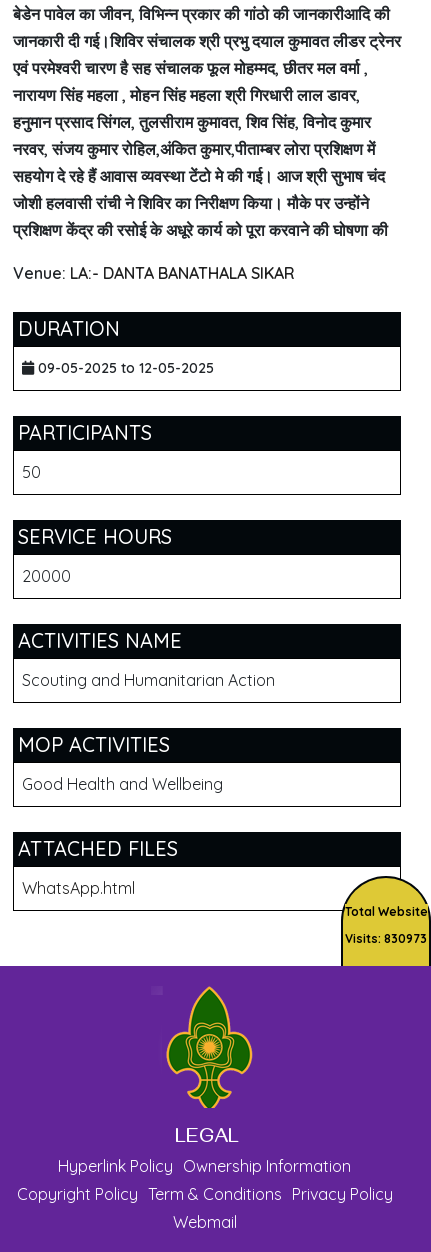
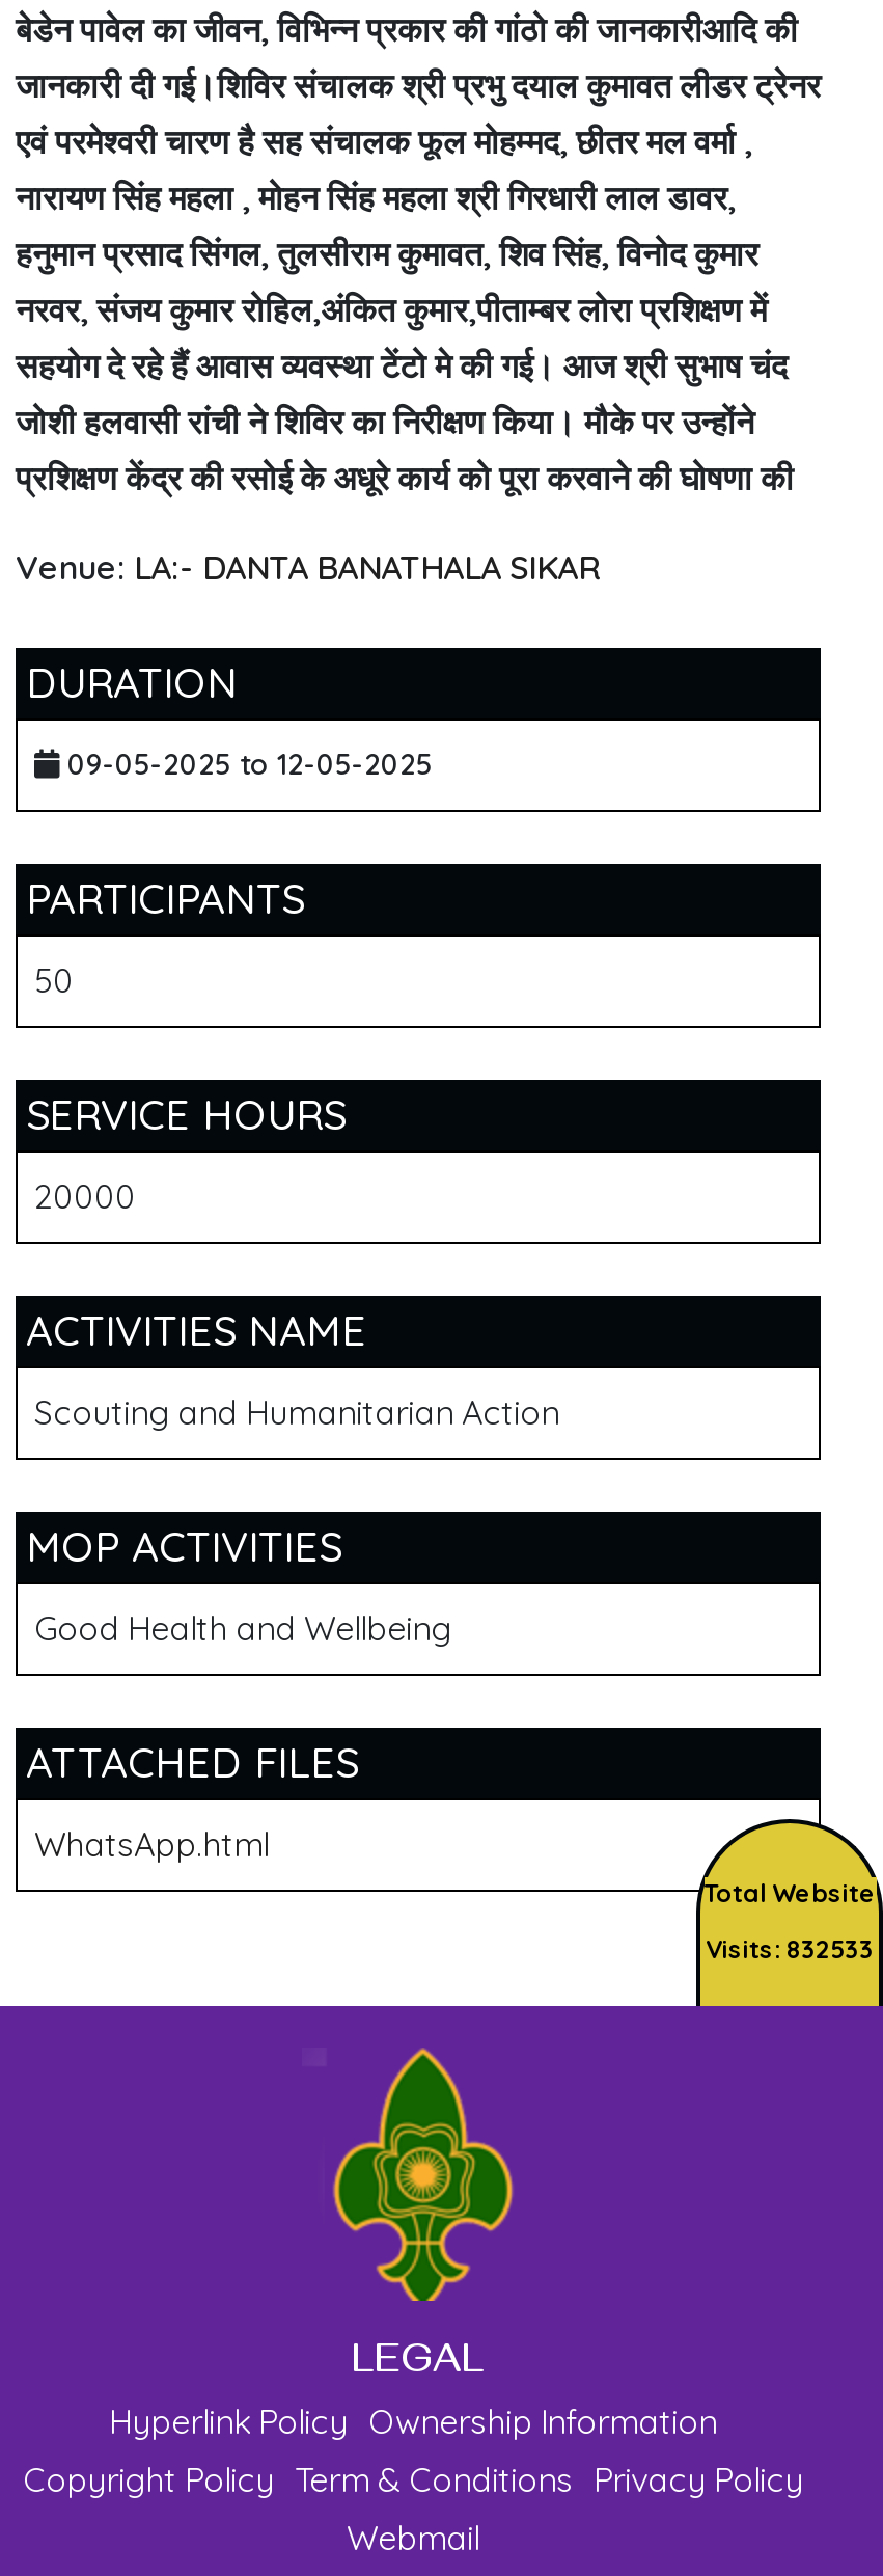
[345,931,427,946] Visits: 830973 -> [706,1933,874,1964] Visits: 832533

